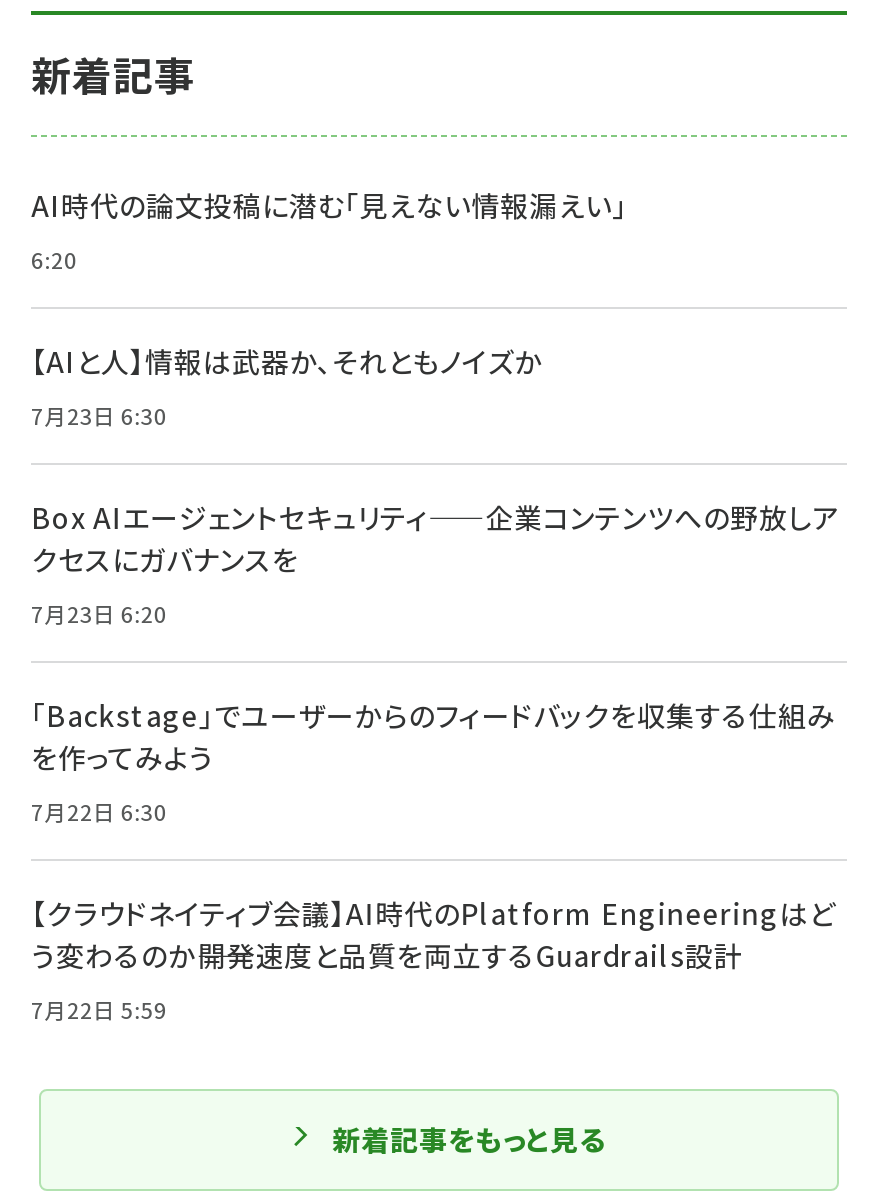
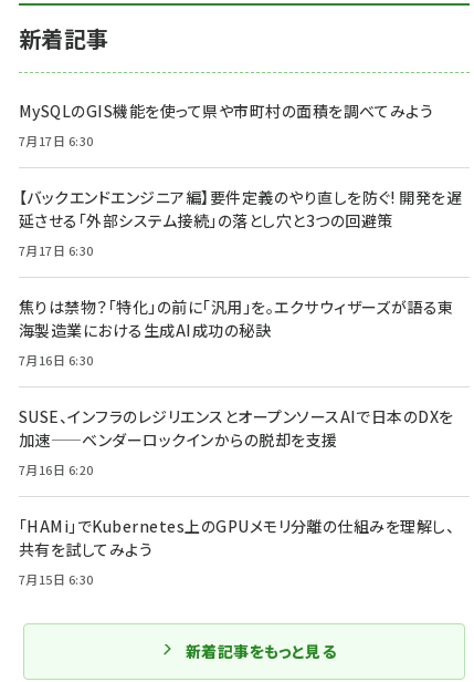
[31,185,627,275] AI時代の論文投稿に潜む「見えない情報漏えい」 | 6:20 -> [19,100,434,149] MySQLのGIS機能を使って県や市町村の面積を調べてみよう | 7月17日 6:30
[31,341,543,431] 【AIと人】情報は武器か、それともノイズか | 7月23日 6:30 -> [19,186,462,259] 【バックエンドエンジニア編】要件定義のやり直しを防ぐ! 開発を遅 | 延させる「外部システム接続」の落とし穴と3つの回避策 | 7月17日 6:30
[31,497,840,629] Box AIエージェントセキュリティ——企業コンテンツへの野放しア | クセスにガバナンスを | 7月23日 6:20 -> [19,296,454,369] 焦りは禁物？「特化」の前に「汎用」を。エクサウィザーズが語る東 | 海製造業における生成AI成功の秘訣 | 7月16日 6:30
[31,695,836,827] 「Backstage」でユーザーからのフィードバックを収集する仕組み | を作ってみよう | 7月22日 6:30 -> [19,405,454,478] SUSE、インフラのレジリエンスとオープンソースAIで日本のDXを | 加速——ベンダーロックインからの脱却を支援 | 7月16日 6:20
[31,893,835,1025] 【クラウドネイティブ会議】AI時代のPlatform Engineeringはど | う変わるのか――開発速度と品質を両立するGuardrails設計 | 7月22日 5:59 -> [19,515,454,588] 「HAMi」でKubernetes上のGPUメモリ分離の仕組みを理解し、 | 共有を試してみよう | 7月15日 6:30

